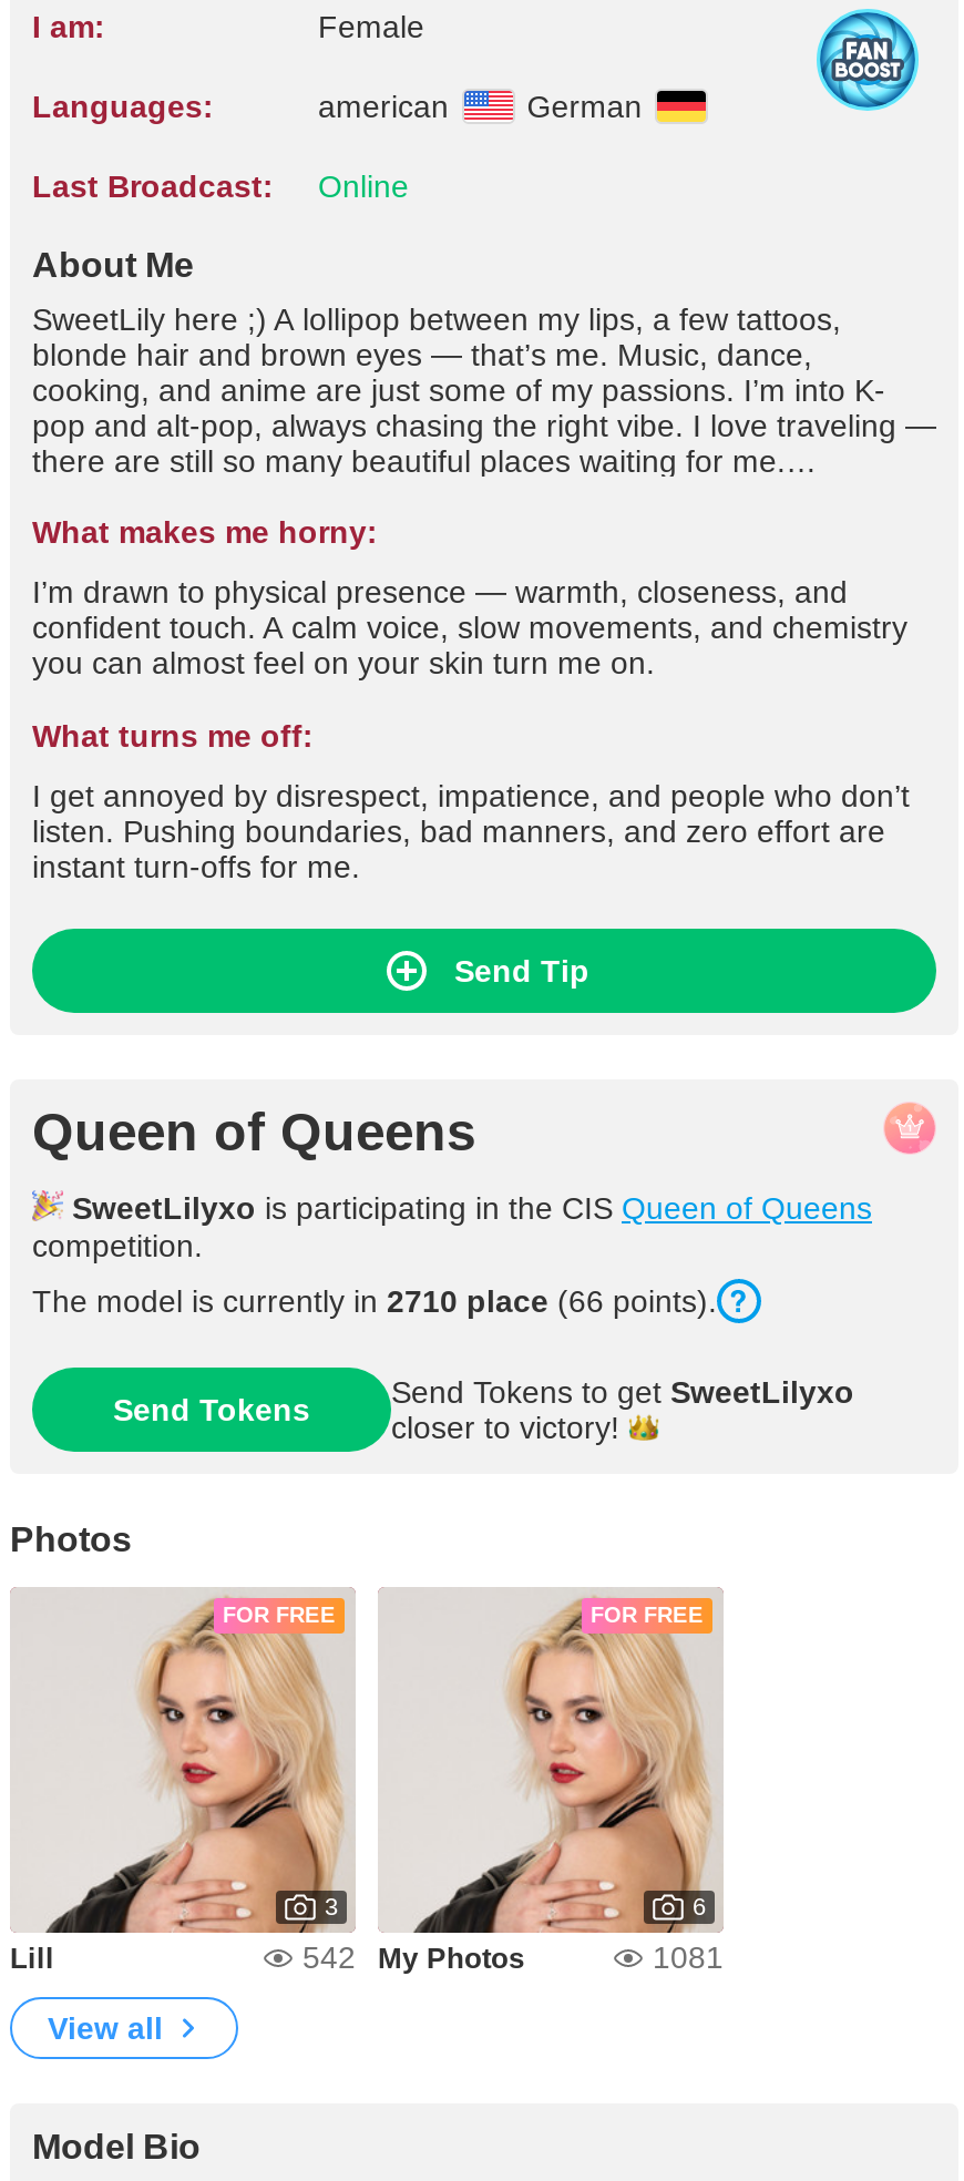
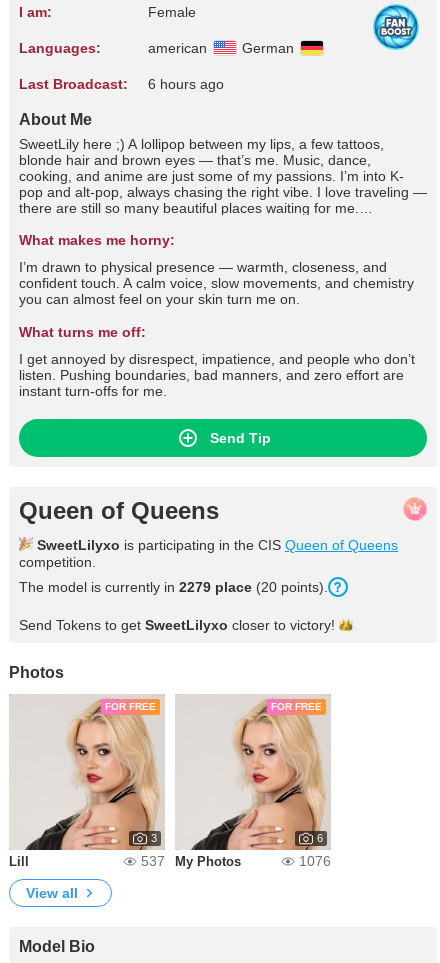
[318,168,409,204] Online -> [148,76,224,92] 6 hours ago
[32,1283,717,1319] The model is currently in 2710 place (66 points). -> [19,579,328,595] The model is currently in 2279 place (20 points).
[113,1374,854,1445] Send Tokens | Send Tokens to get SweetLilyxo | closer to victory! -> [19,617,335,633] Send Tokens to get SweetLilyxo closer to victory!
[302,1939,524,1975] 542 My Photos -> [141,853,241,869] 537 My Photos
[653,1939,724,1975] 1081 -> [299,853,331,869] 1076

